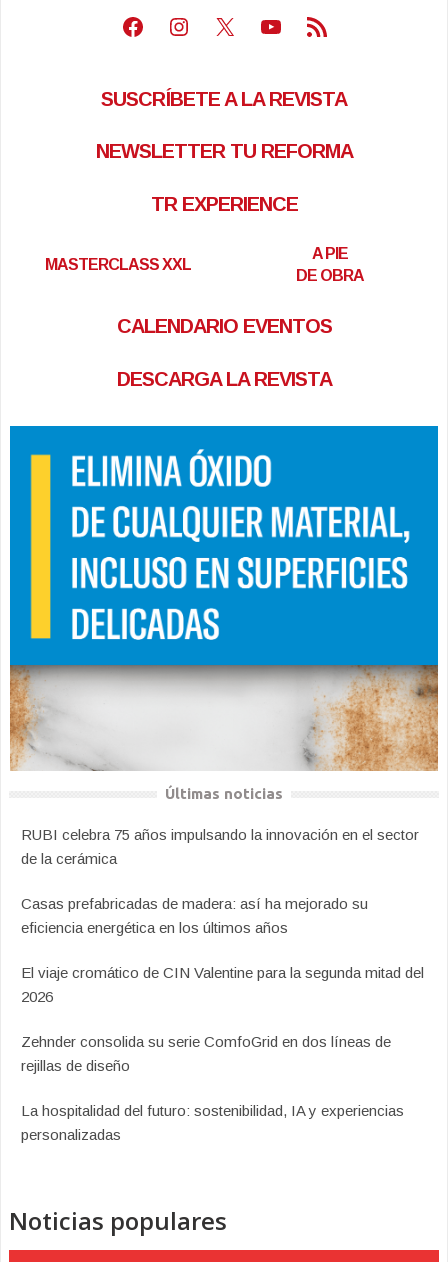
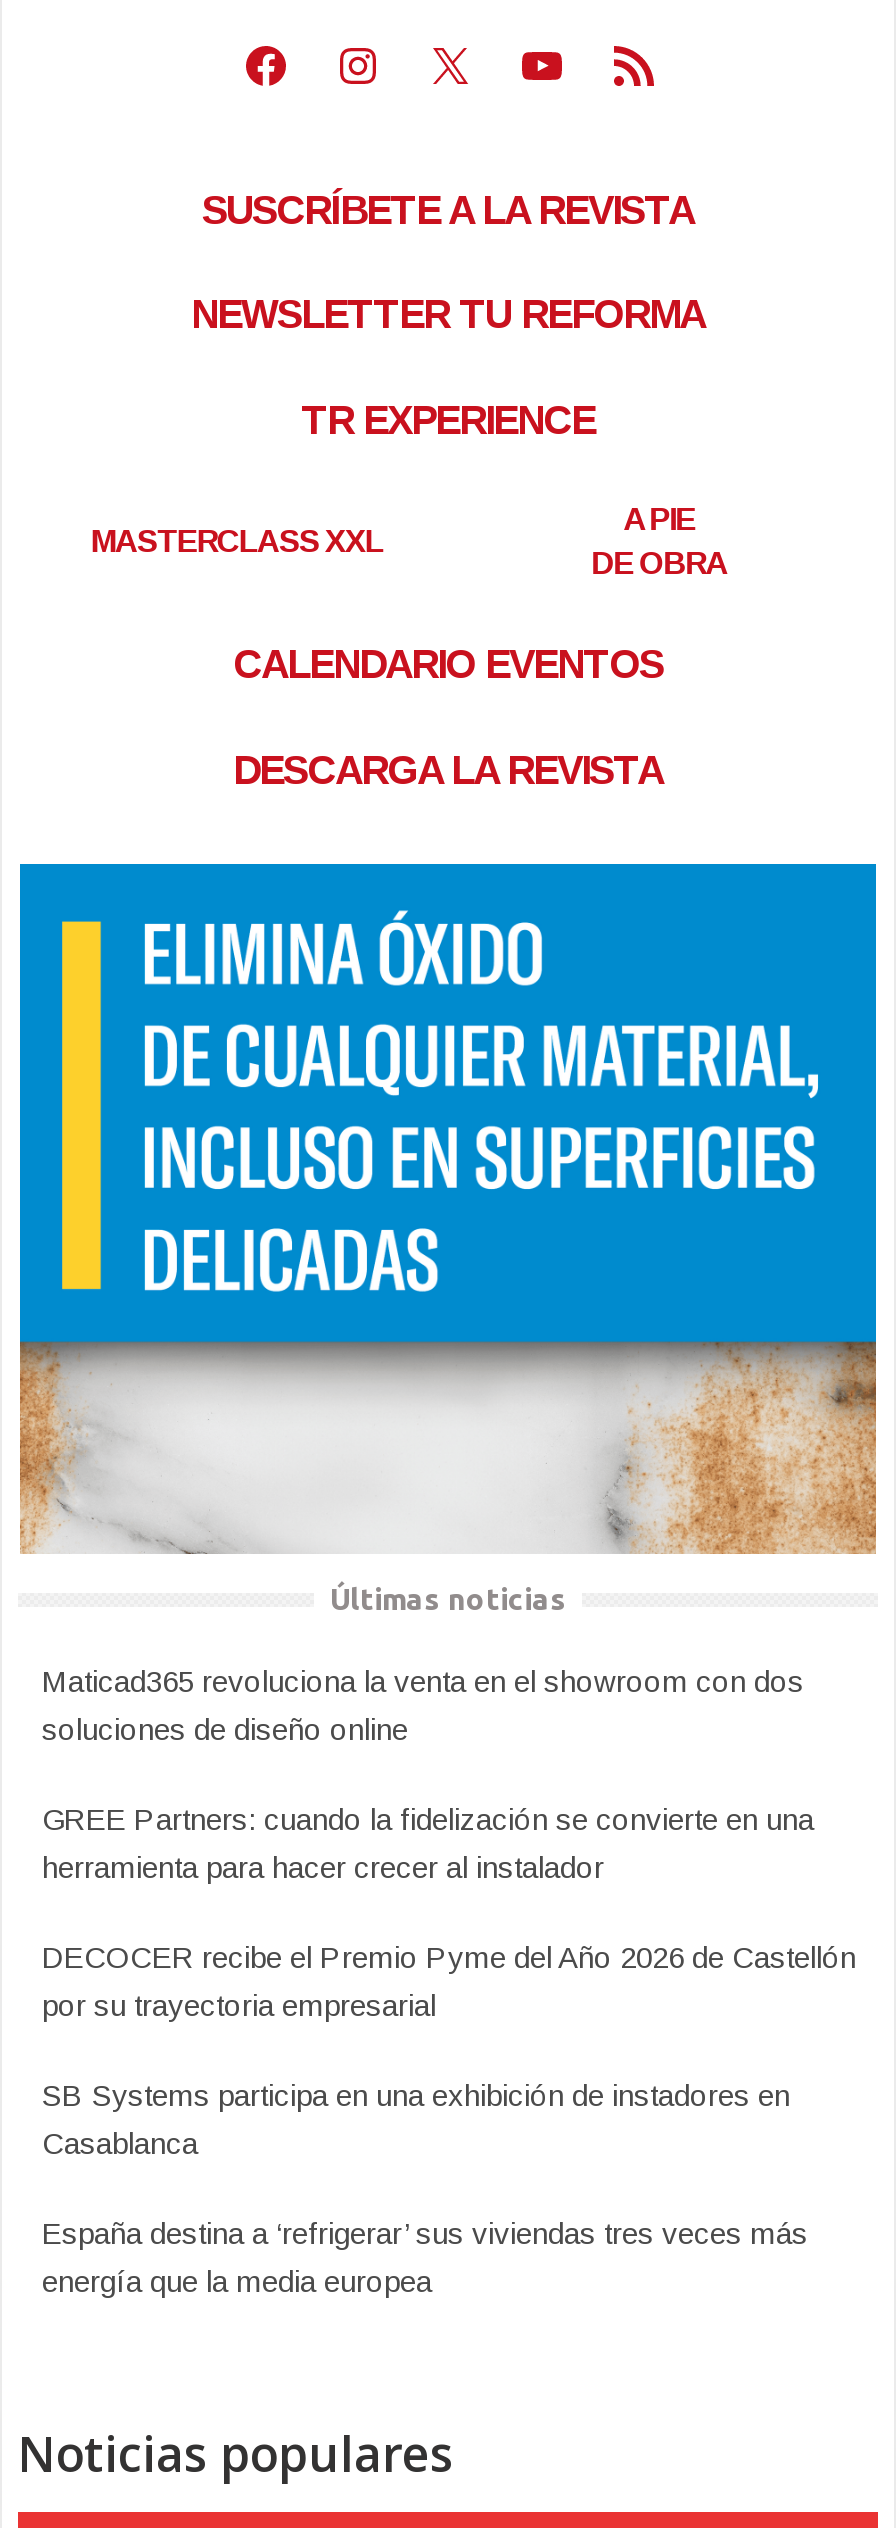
[21,826,419,867] RUBI celebra 75 años impulsando la innovación en el sector | de la cerámica -> [42,1663,804,1745] Maticad365 revoluciona la venta en el showroom con dos | soluciones de diseño online
[21,895,368,936] Casas prefabricadas de madera: así ha mejorado su | eficiencia energética en los últimos años -> [42,1801,814,1883] GREE Partners: cuando la fidelización se convierte en una | herramienta para hacer crecer al instalador
[21,964,424,1005] El viaje cromático de CIN Valentine para la segunda mitad del | 2026 -> [42,1939,856,2021] DECOCER recibe el Premio Pyme del Año 2026 de Castellón | por su trayectoria empresarial
[21,1033,391,1074] Zehnder consolida su serie ComfoGrid en dos líneas de | rejillas de diseño -> [42,2077,790,2159] SB Systems participa en una exhibición de instadores en | Casablanca
[21,1102,404,1143] La hospitalidad del futuro: sostenibilidad, IA y experiencias | personalizadas -> [42,2215,808,2297] España destina a ‘refrigerar’ sus viviendas tres veces más | energía que la media europea

